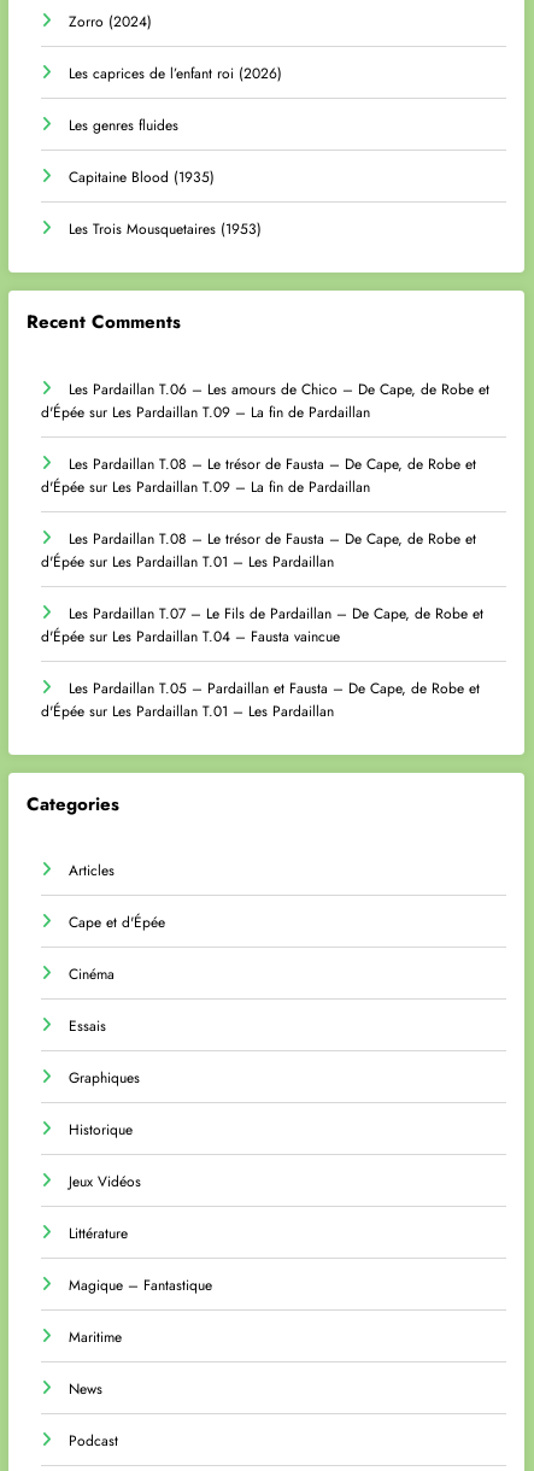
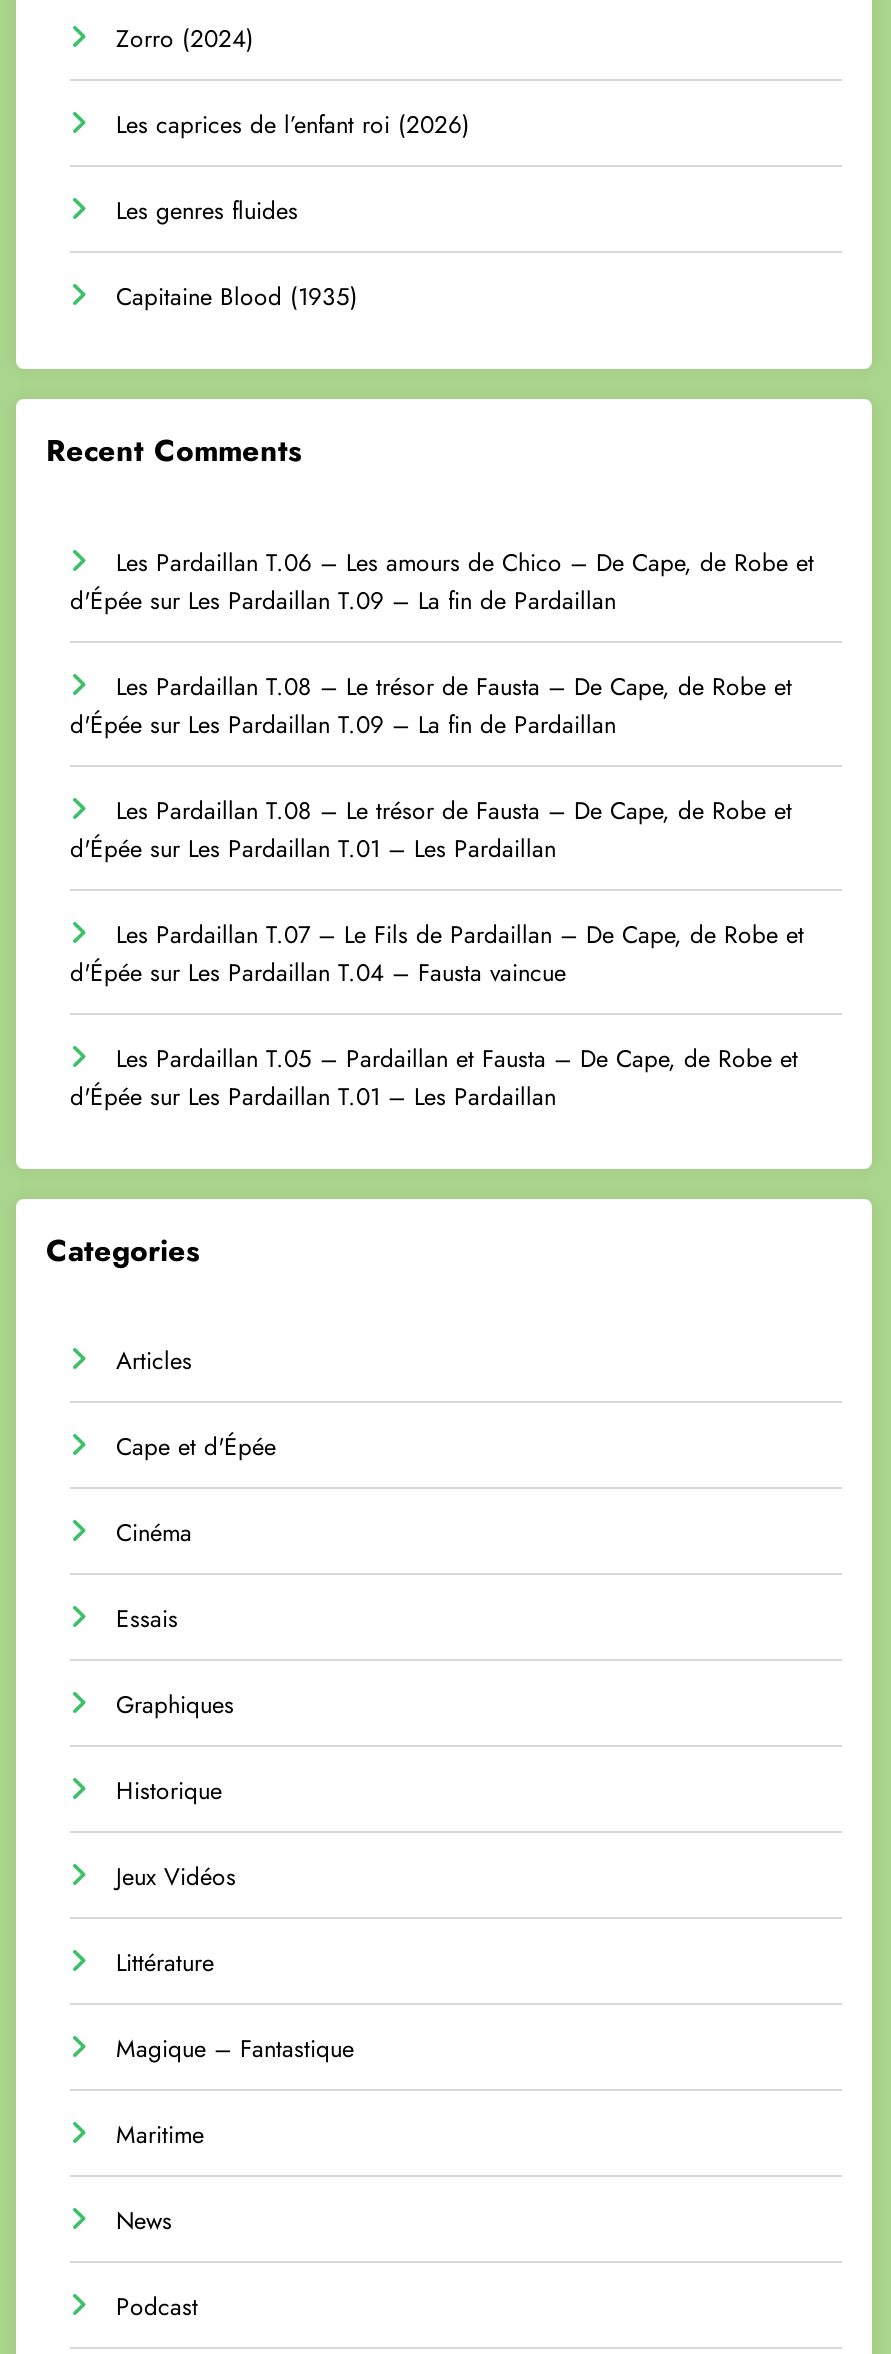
[69,218,262,240] Les Trois Mousquetaires (1953) -> none

